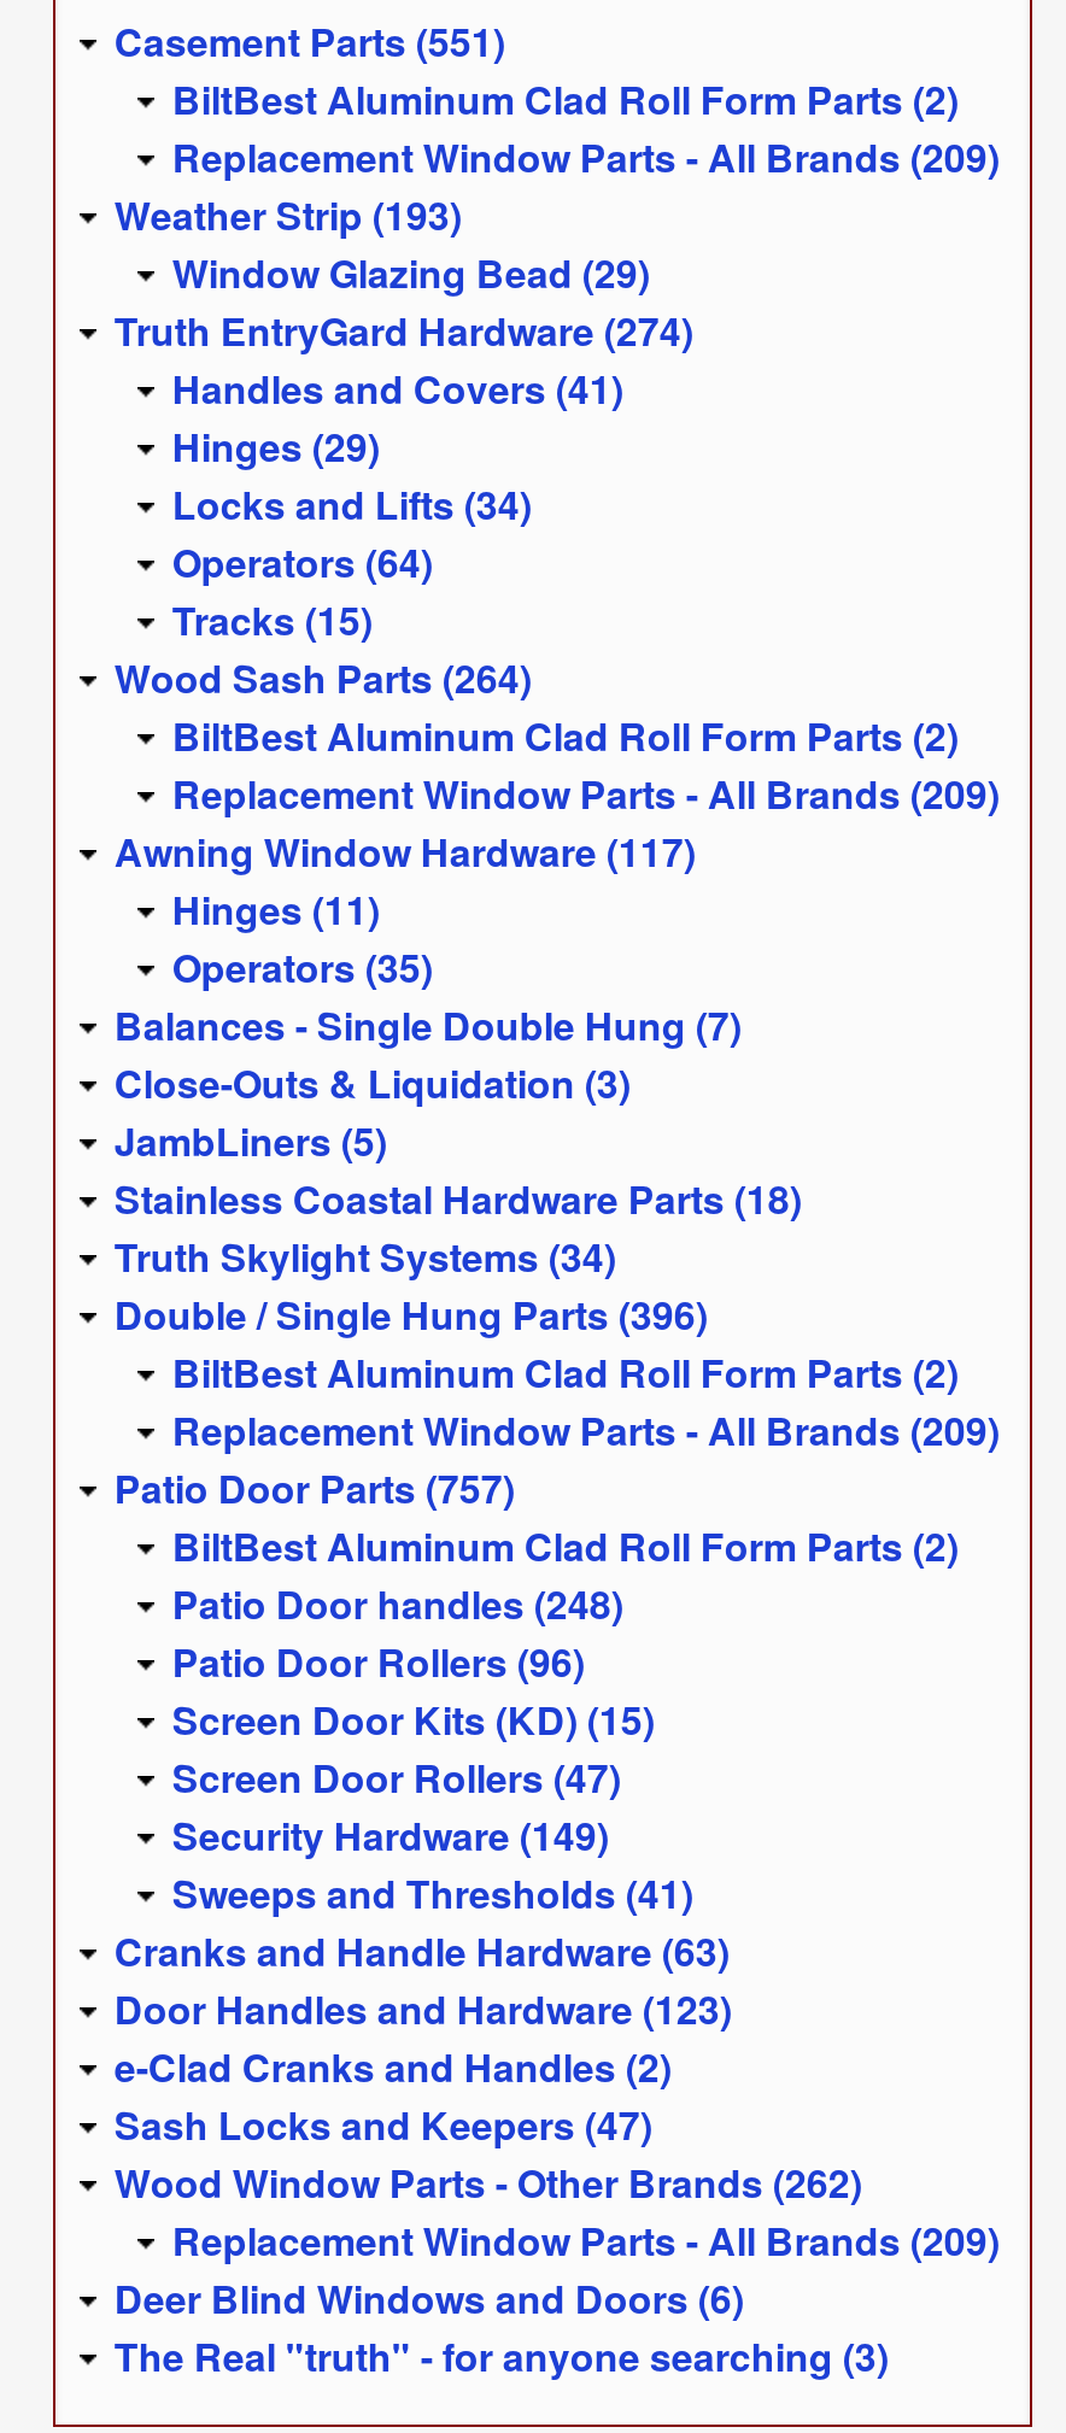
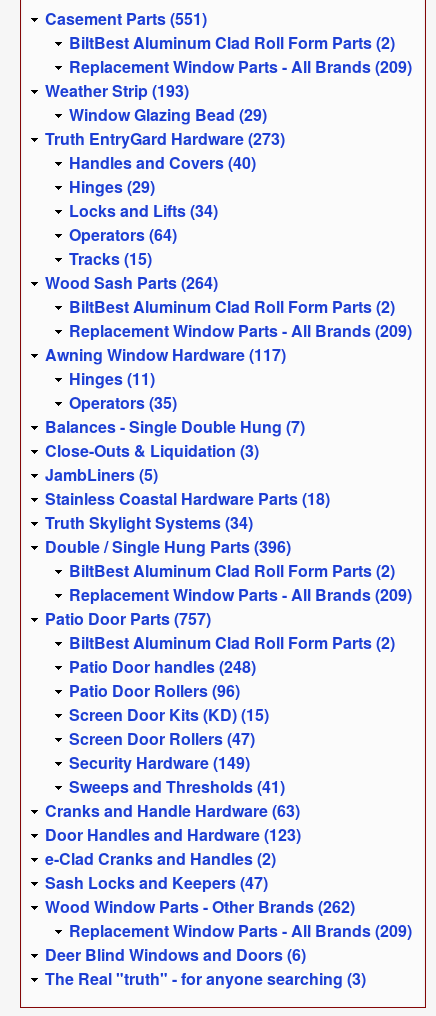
[114,302,693,357] Truth EntryGard Hardware (274) -> [45,127,285,150] Truth EntryGard Hardware (273)
[172,360,623,415] Handles and Covers (41) -> [69,151,256,174] Handles and Covers (40)

